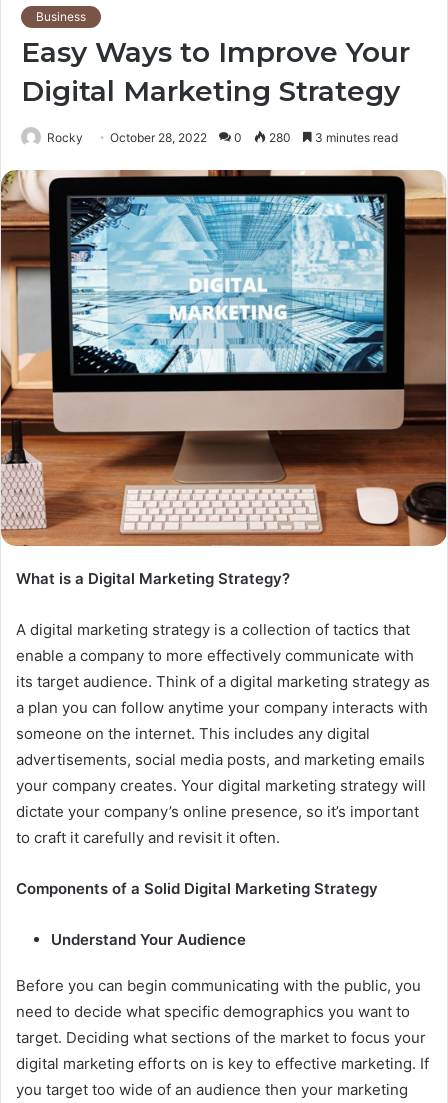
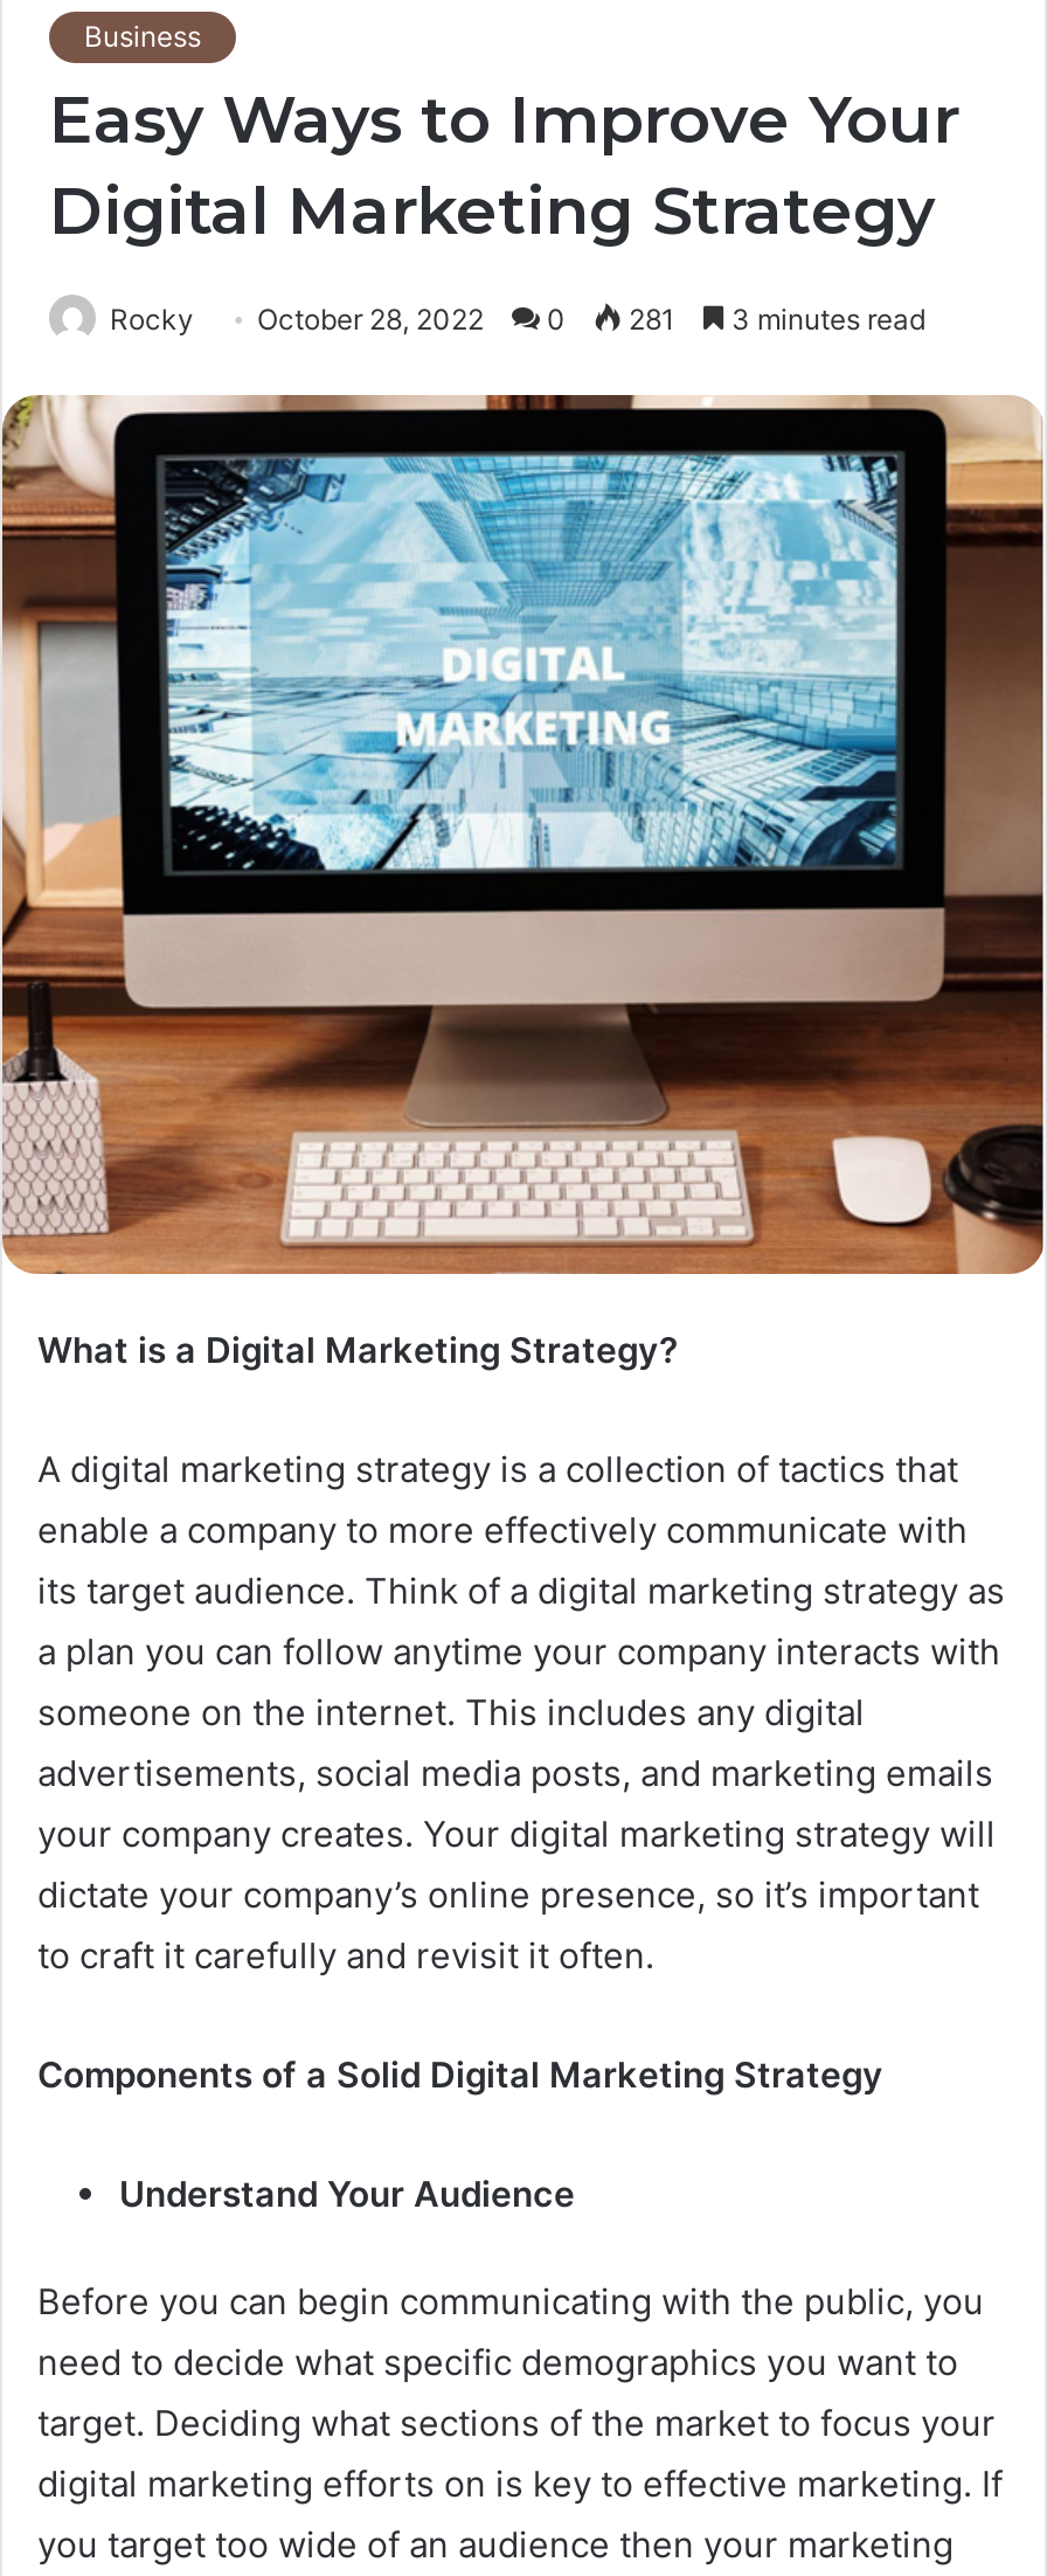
[47,130,398,145] Rocky October 28, 2022 0 280 3 minutes read -> [110,302,925,337] Rocky October 28, 2022 0 281 3 minutes read

